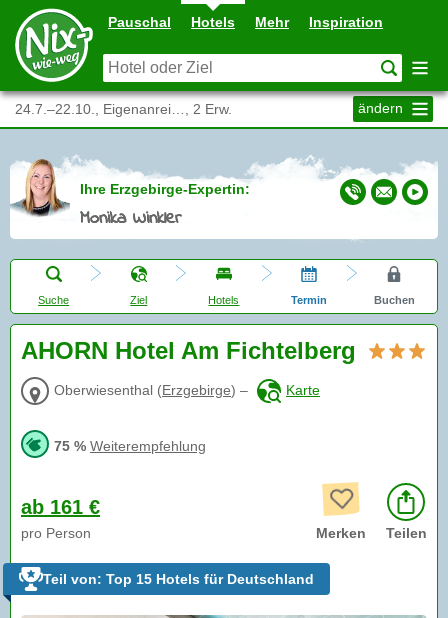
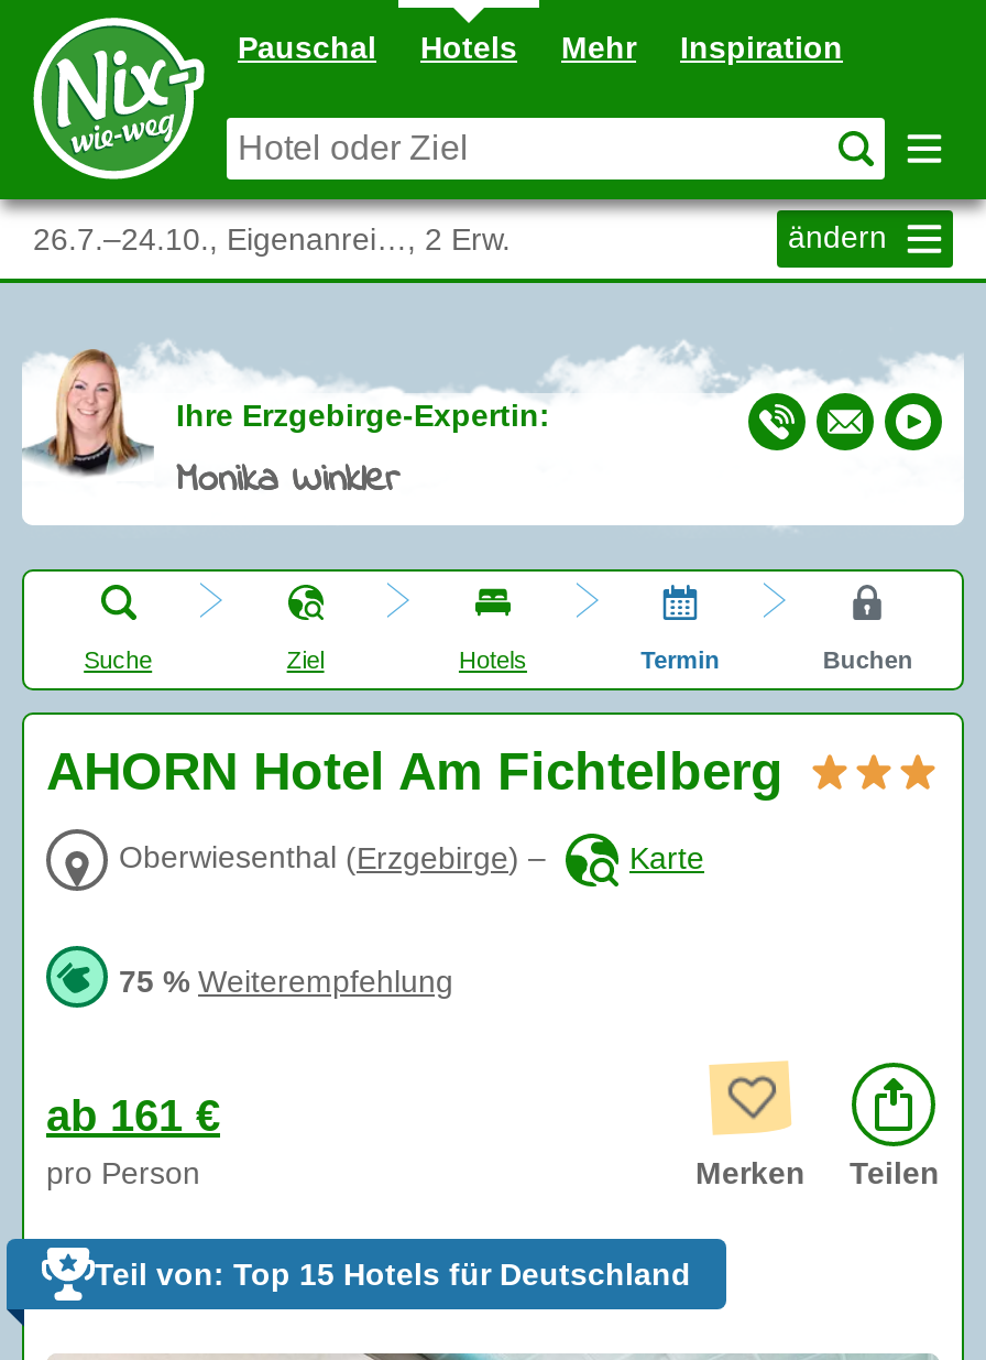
[15,101,232,117] 24.7.–22.10., Eigenanrei…, 2 Erw. -> [33,221,511,257] 26.7.–24.10., Eigenanrei…, 2 Erw.

